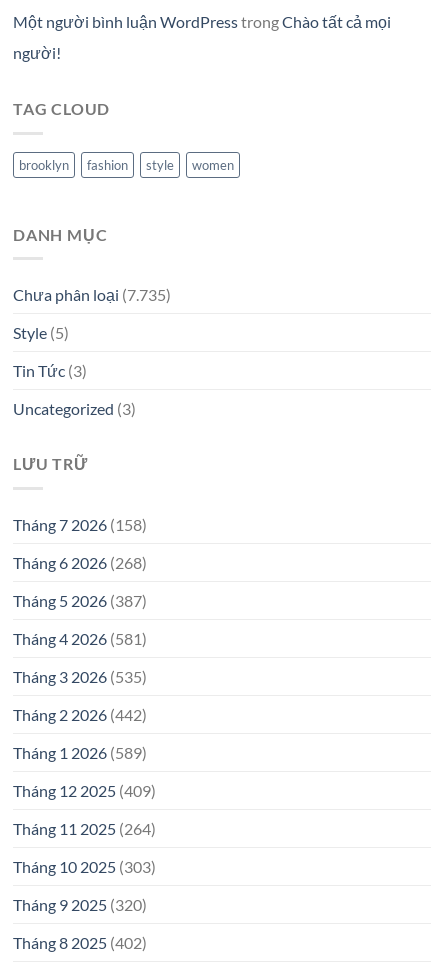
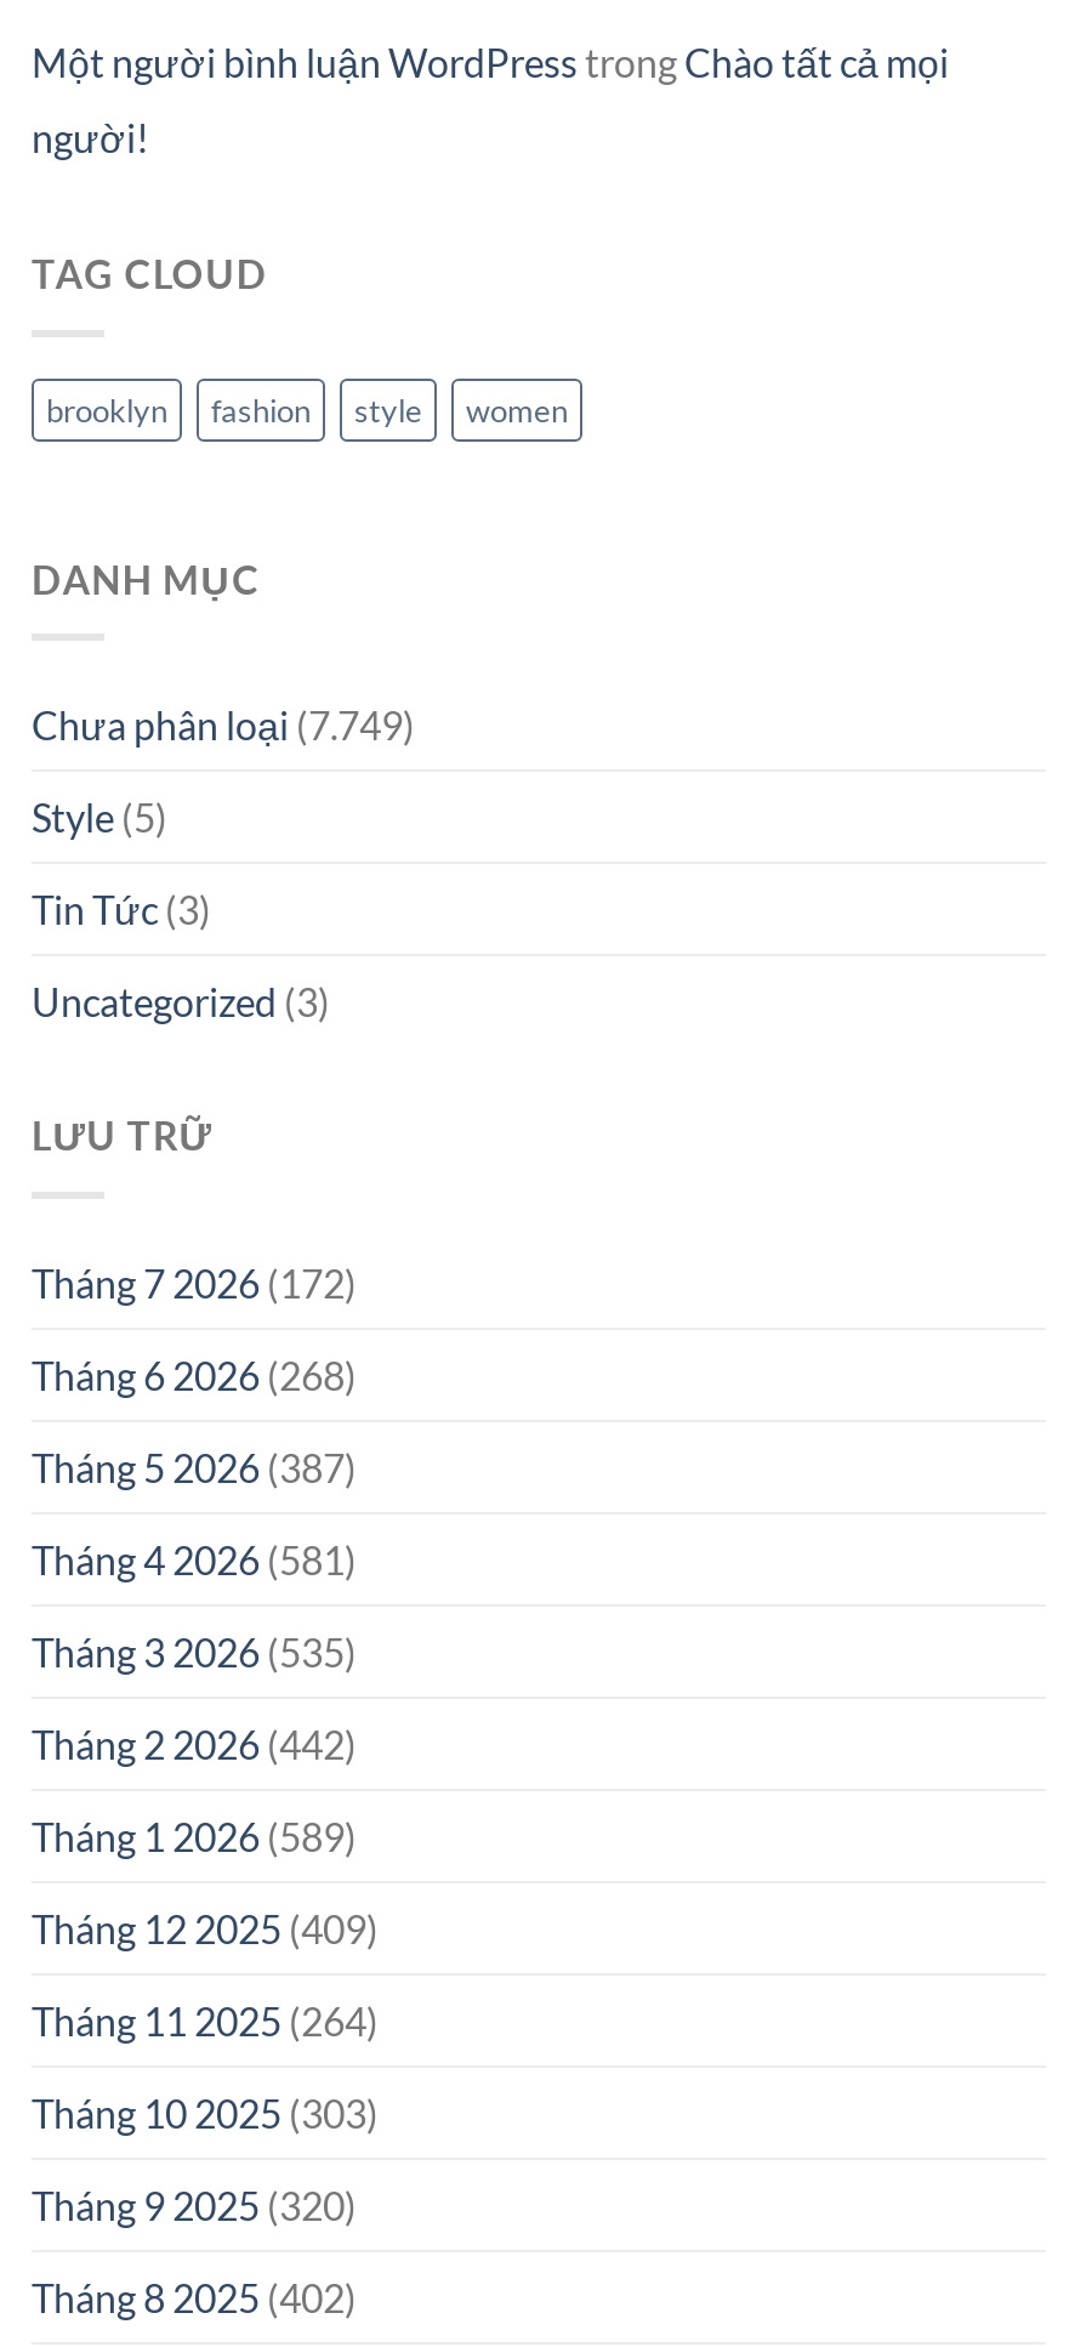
[13,285,171,304] Chưa phân loại (7.735) -> [32,703,415,749] Chưa phân loại (7.749)
[13,515,147,534] Tháng 7 2026 (158) -> [32,1260,357,1306] Tháng 7 2026 (172)

